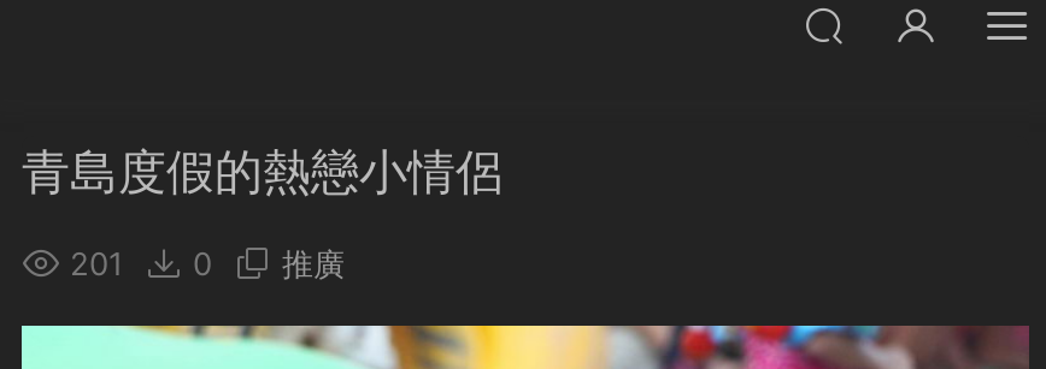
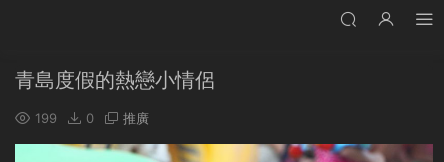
[60,244,345,282] 201 0 推廣 -> [31,110,149,126] 199 0 推廣

